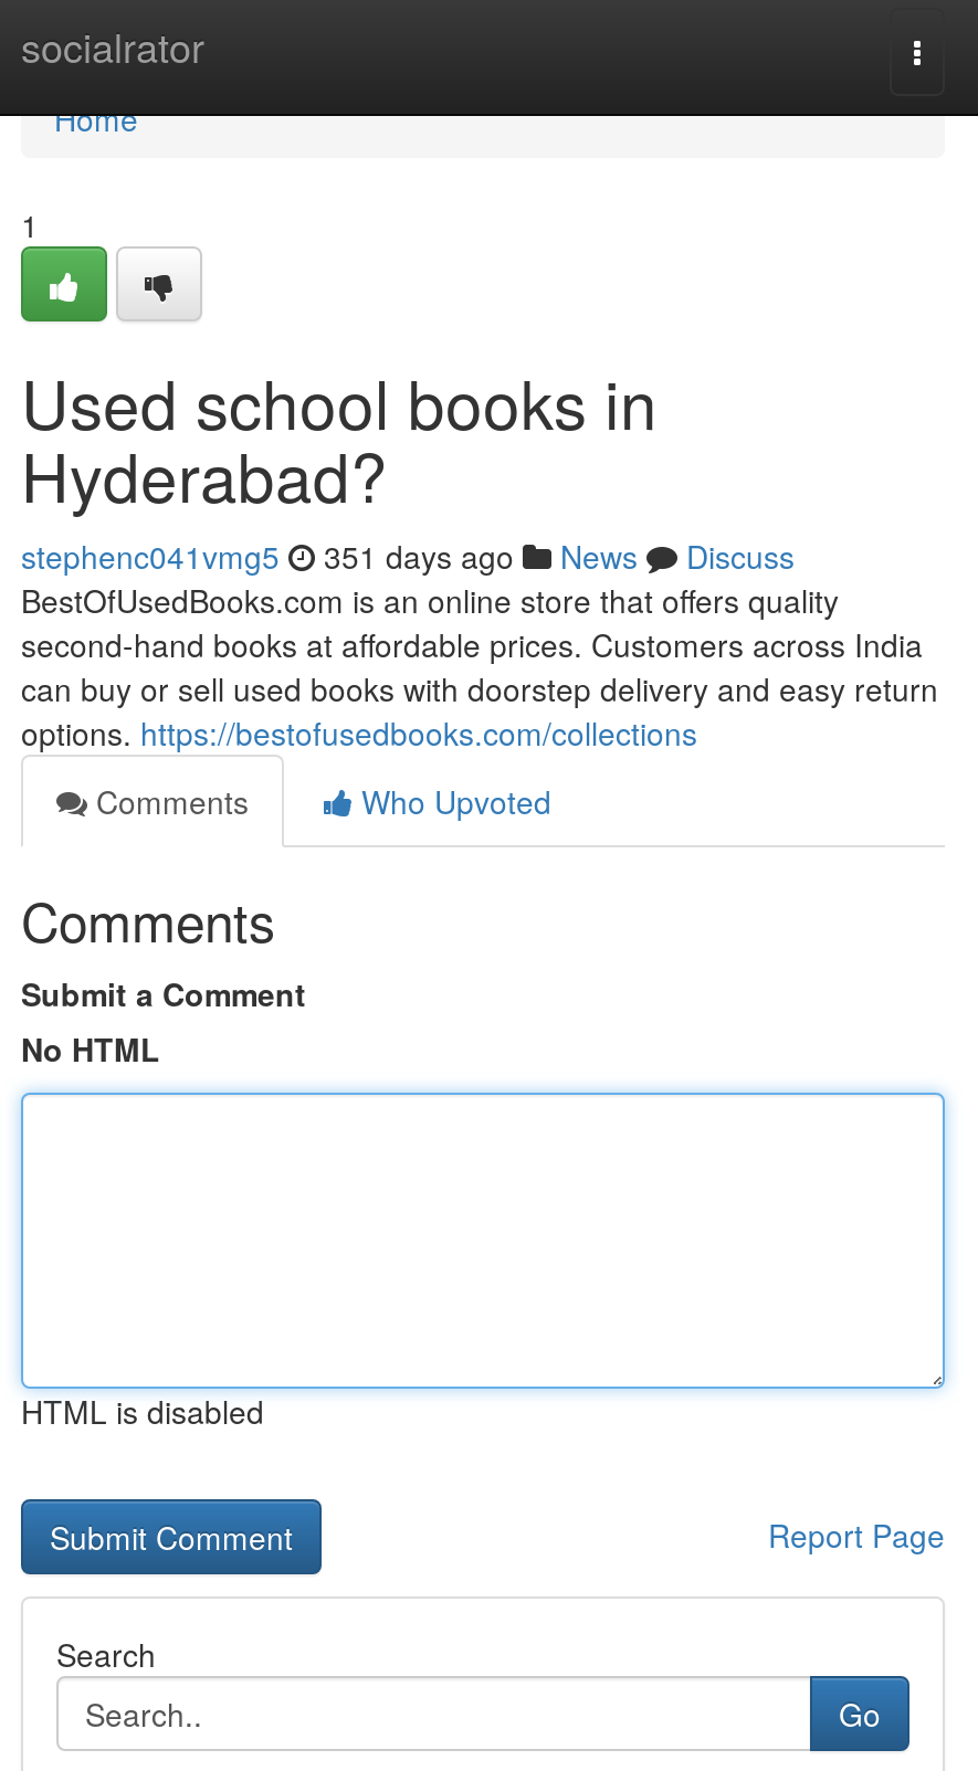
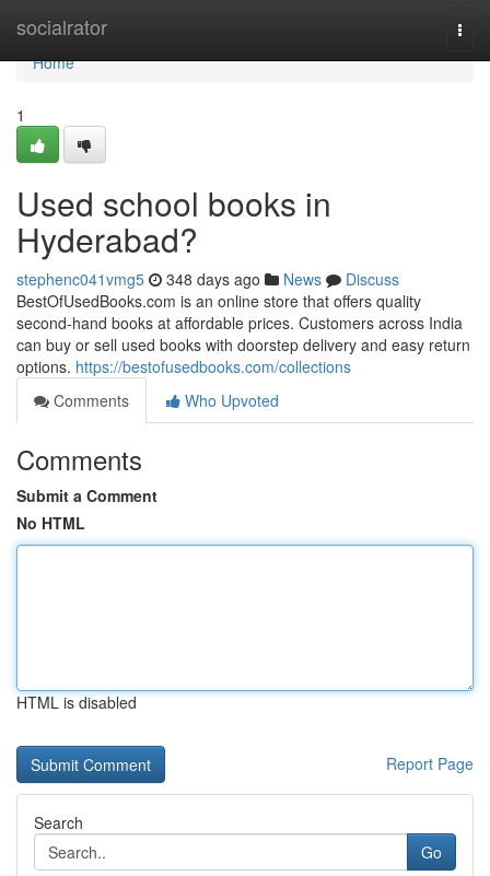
[21,534,795,578] stephenc041vmg5 351 days ago News Discuss -> [16,268,399,290] stephenc041vmg5 348 days ago News Discuss

